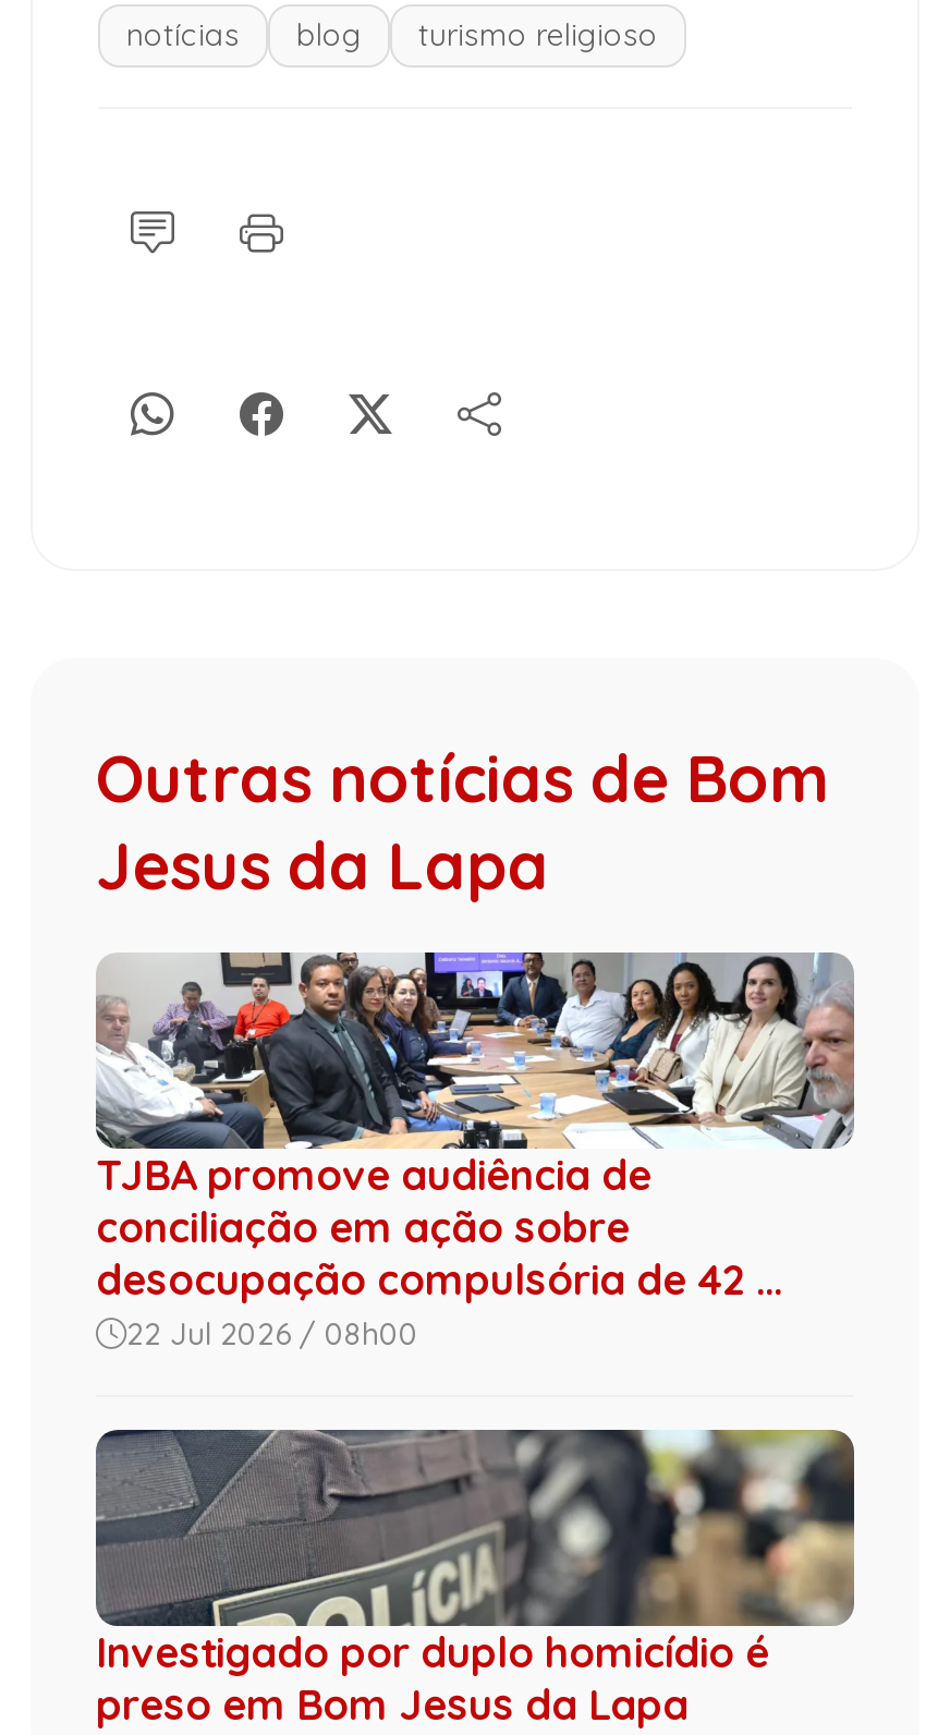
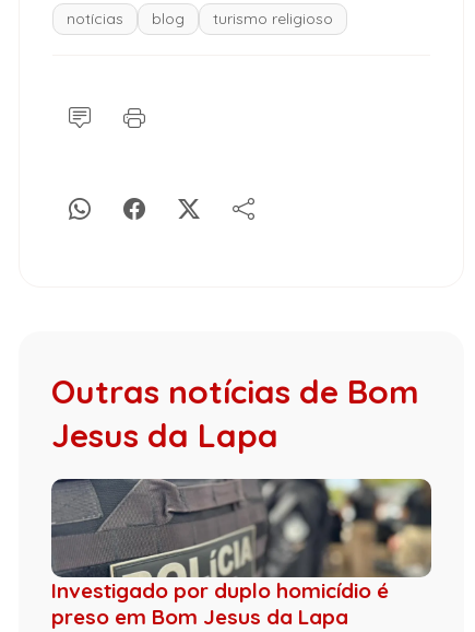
[96,950,856,1353] [image] | TJBA promove audiência de | conciliação em ação sobre | desocupação compulsória de 42 ... | 22 Jul 2026 / 08h00 -> none

